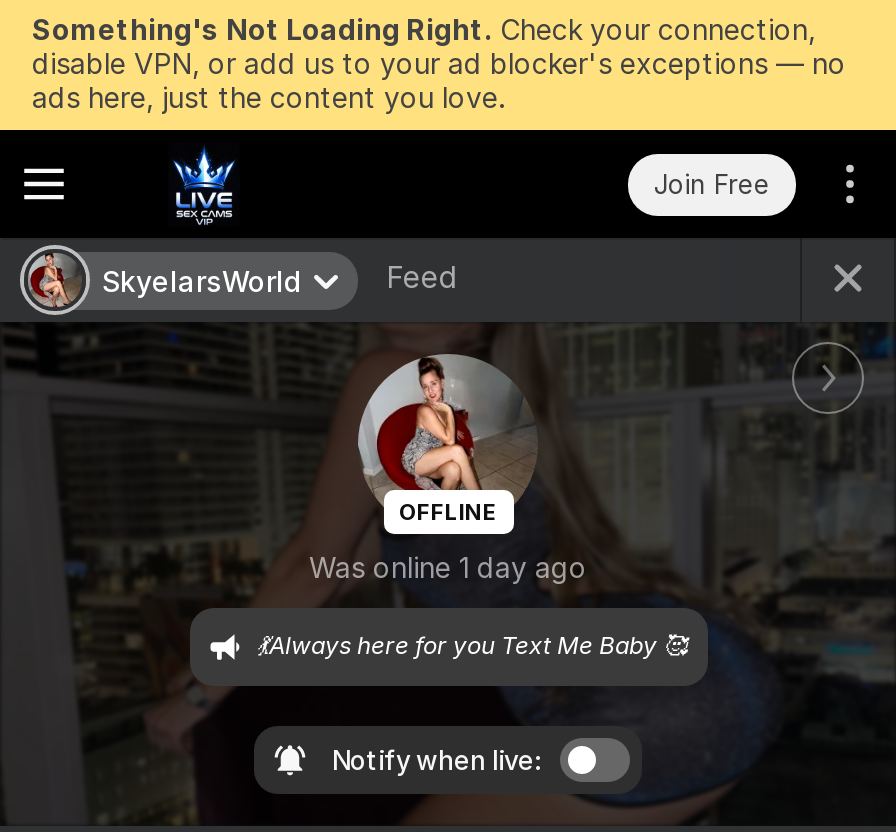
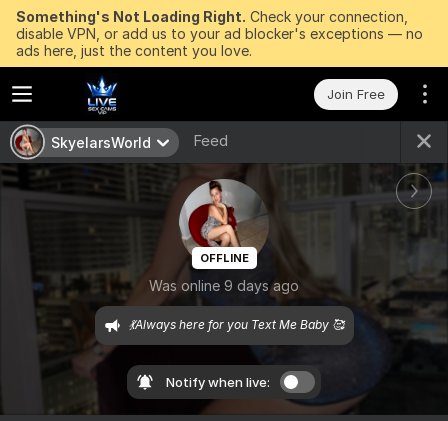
[309,551,587,585] Was online 1 day ago -> [149,277,299,294] Was online 9 days ago

